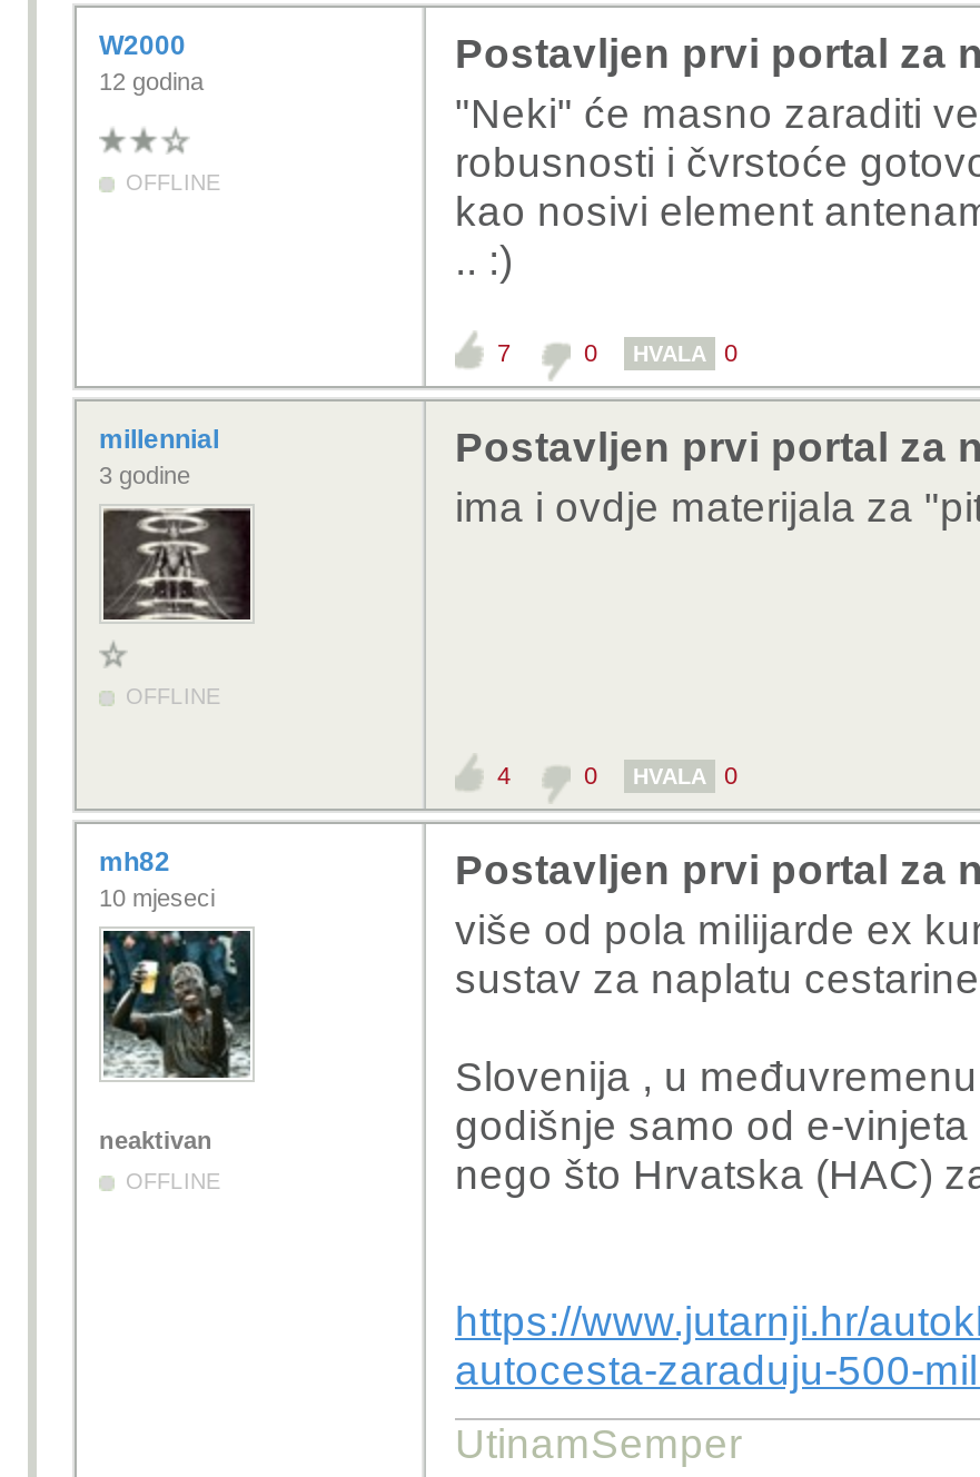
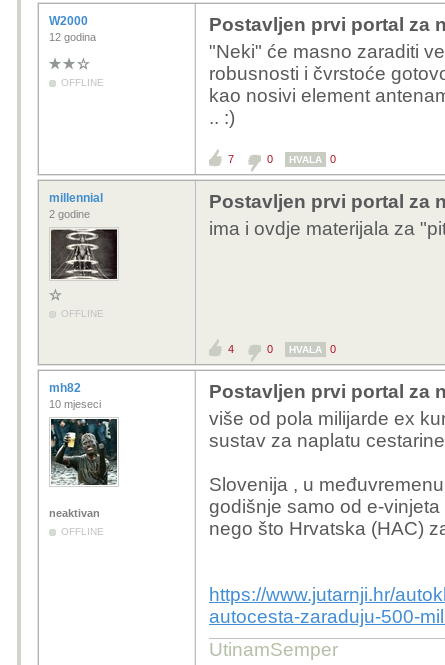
[99,462,190,488] 3 godine -> [49,208,90,220] 2 godine

